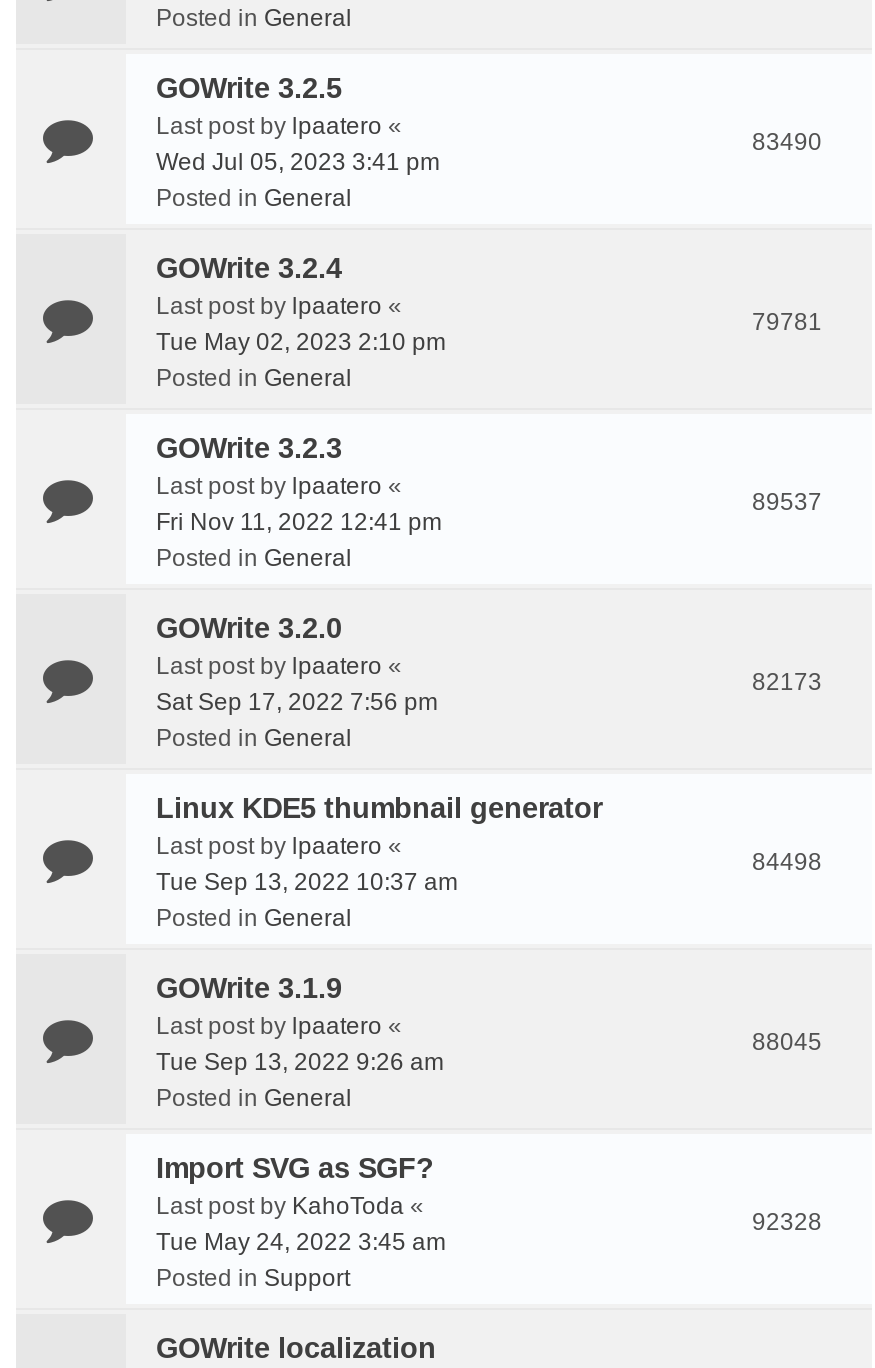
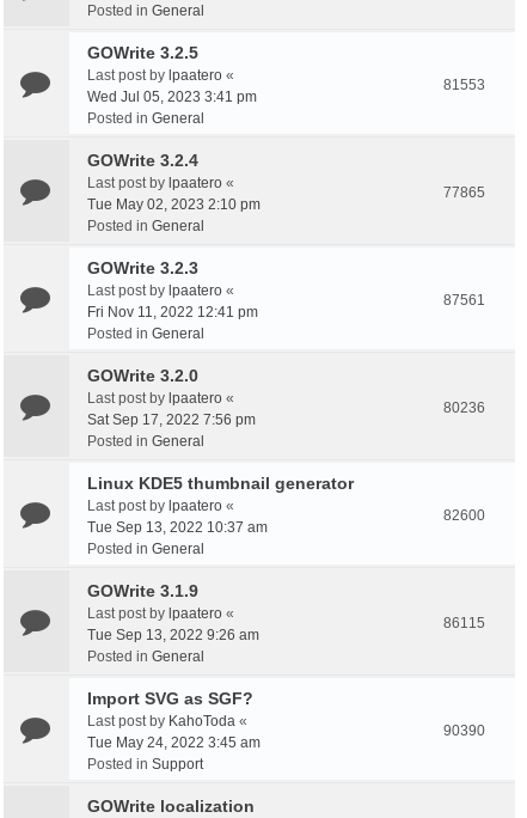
[752,128,822,156] 83490 -> [443,77,485,93] 81553
[752,308,822,336] 79781 -> [443,184,485,201] 77865
[752,488,822,516] 89537 -> [443,292,485,309] 87561
[752,668,822,696] 82173 -> [443,399,485,416] 80236
[752,848,822,876] 84498 -> [443,507,485,524] 82600
[752,1028,822,1056] 88045 -> [443,615,485,631] 86115
[752,1208,822,1236] 92328 -> [443,722,485,739] 90390

